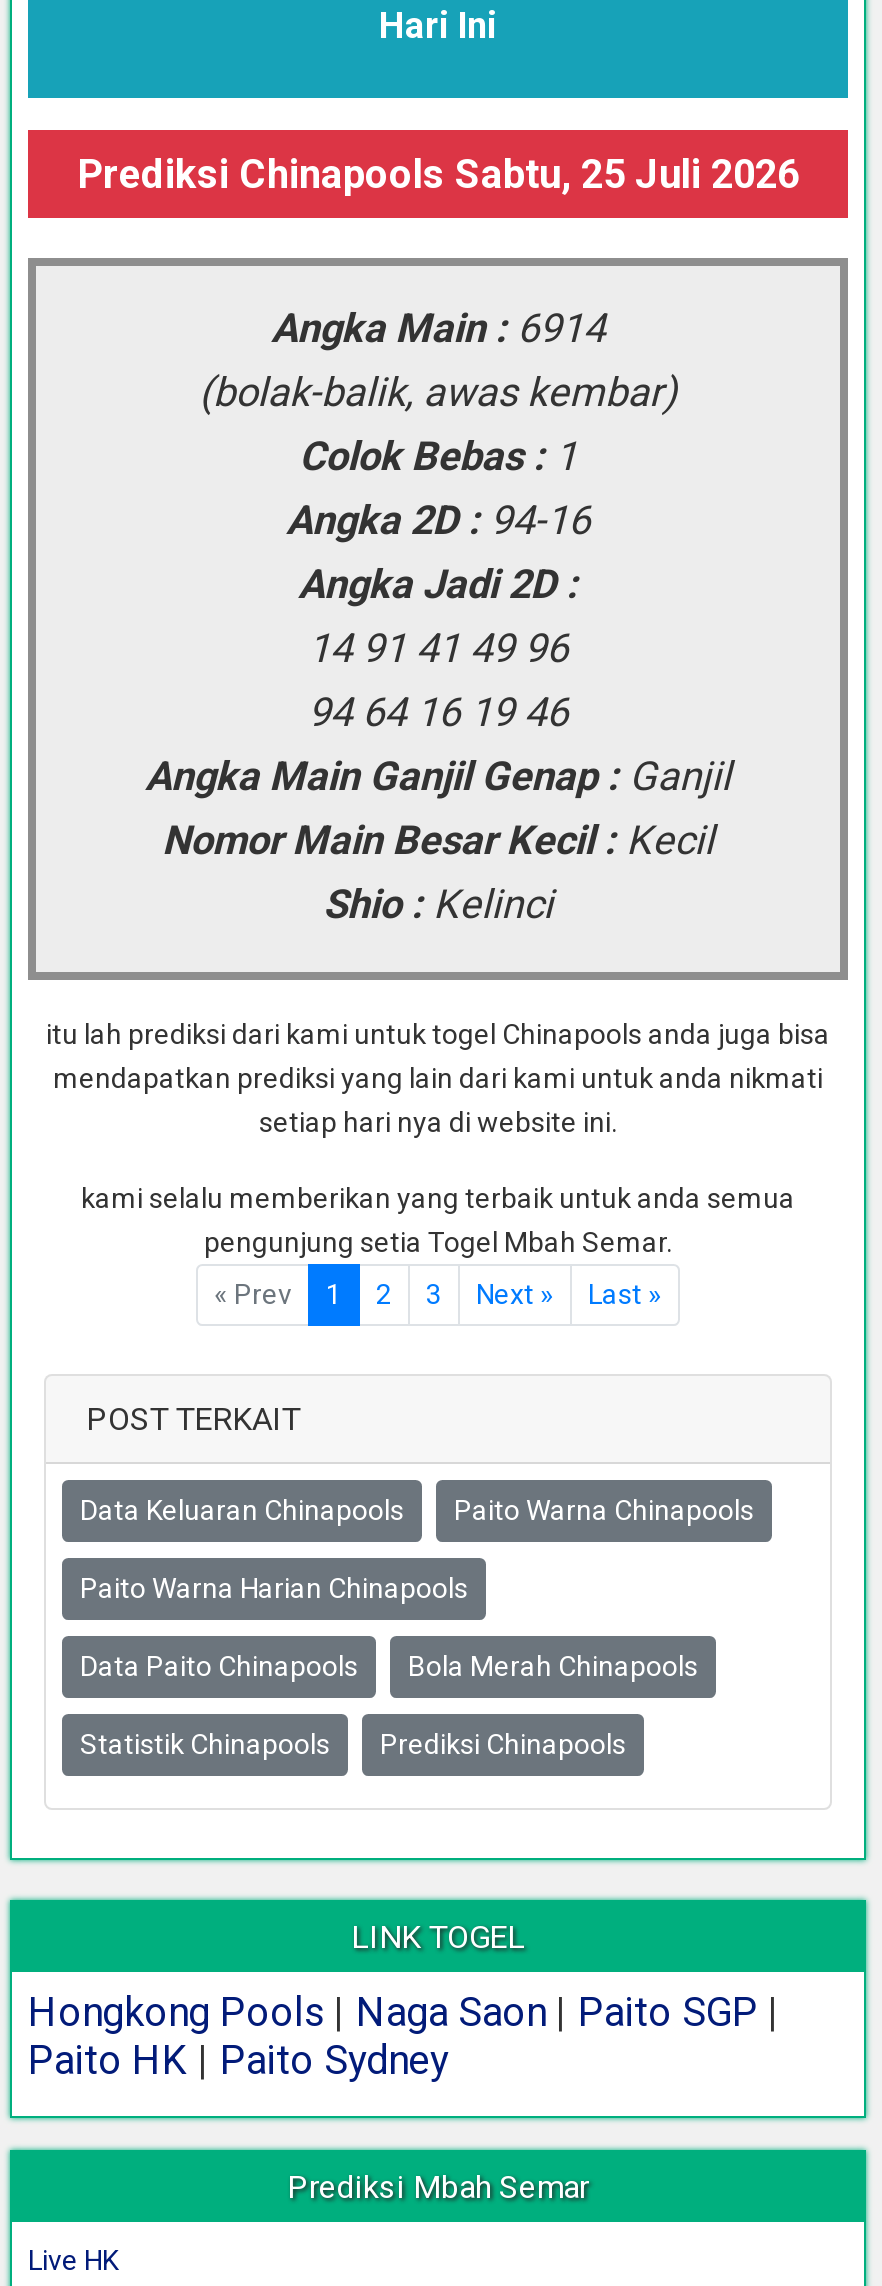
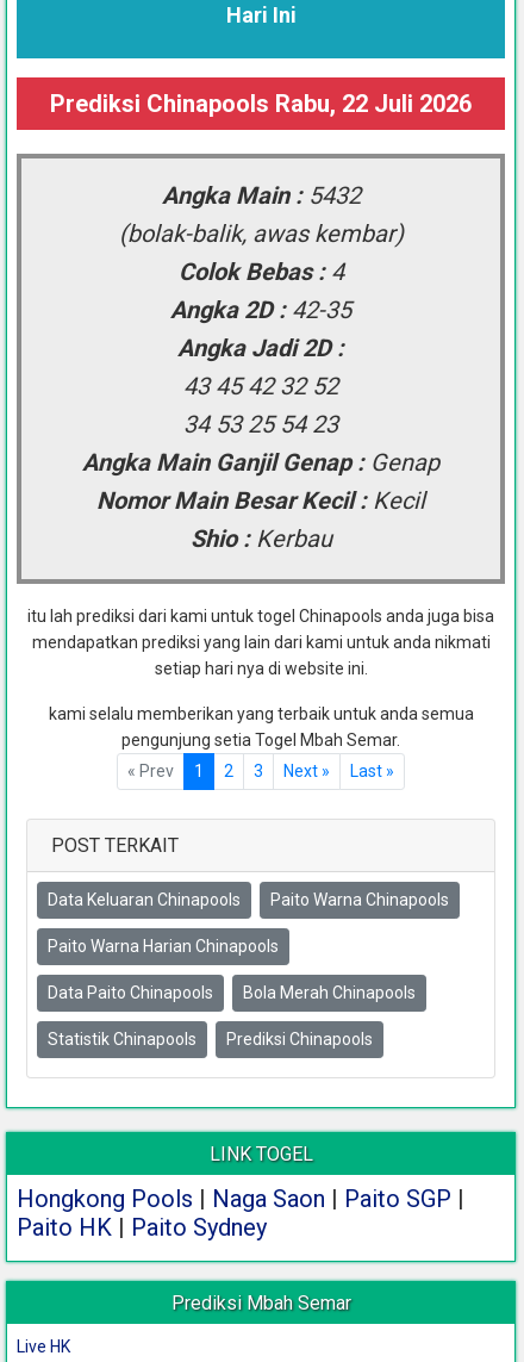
[77,151,799,199] Prediksi Chinapools Sabtu, 25 Juli 2026 -> [50,90,472,118] Prediksi Chinapools Rabu, 22 Juli 2026
[271,305,605,353] Angka Main : 6914 -> [161,181,360,210] Angka Main : 5432
[299,433,577,481] Colok Bebas : 1 -> [178,258,344,286] Colok Bebas : 4
[286,497,590,545] Angka 2D : 94-16 -> [170,296,351,324] Angka 2D : 42-35
[308,625,568,673] 14 91 41 49 96 -> [183,372,338,401] 43 45 42 32 52
[308,689,568,737] 94 64 16 19 46 -> [183,410,338,439] 34 53 25 54 23
[145,753,731,801] Angka Main Ganjil Genap : Ganjil -> [82,448,439,477] Angka Main Ganjil Genap : Genap
[323,881,553,929] Shio : Kelinci -> [190,525,332,553] Shio : Kerbau

